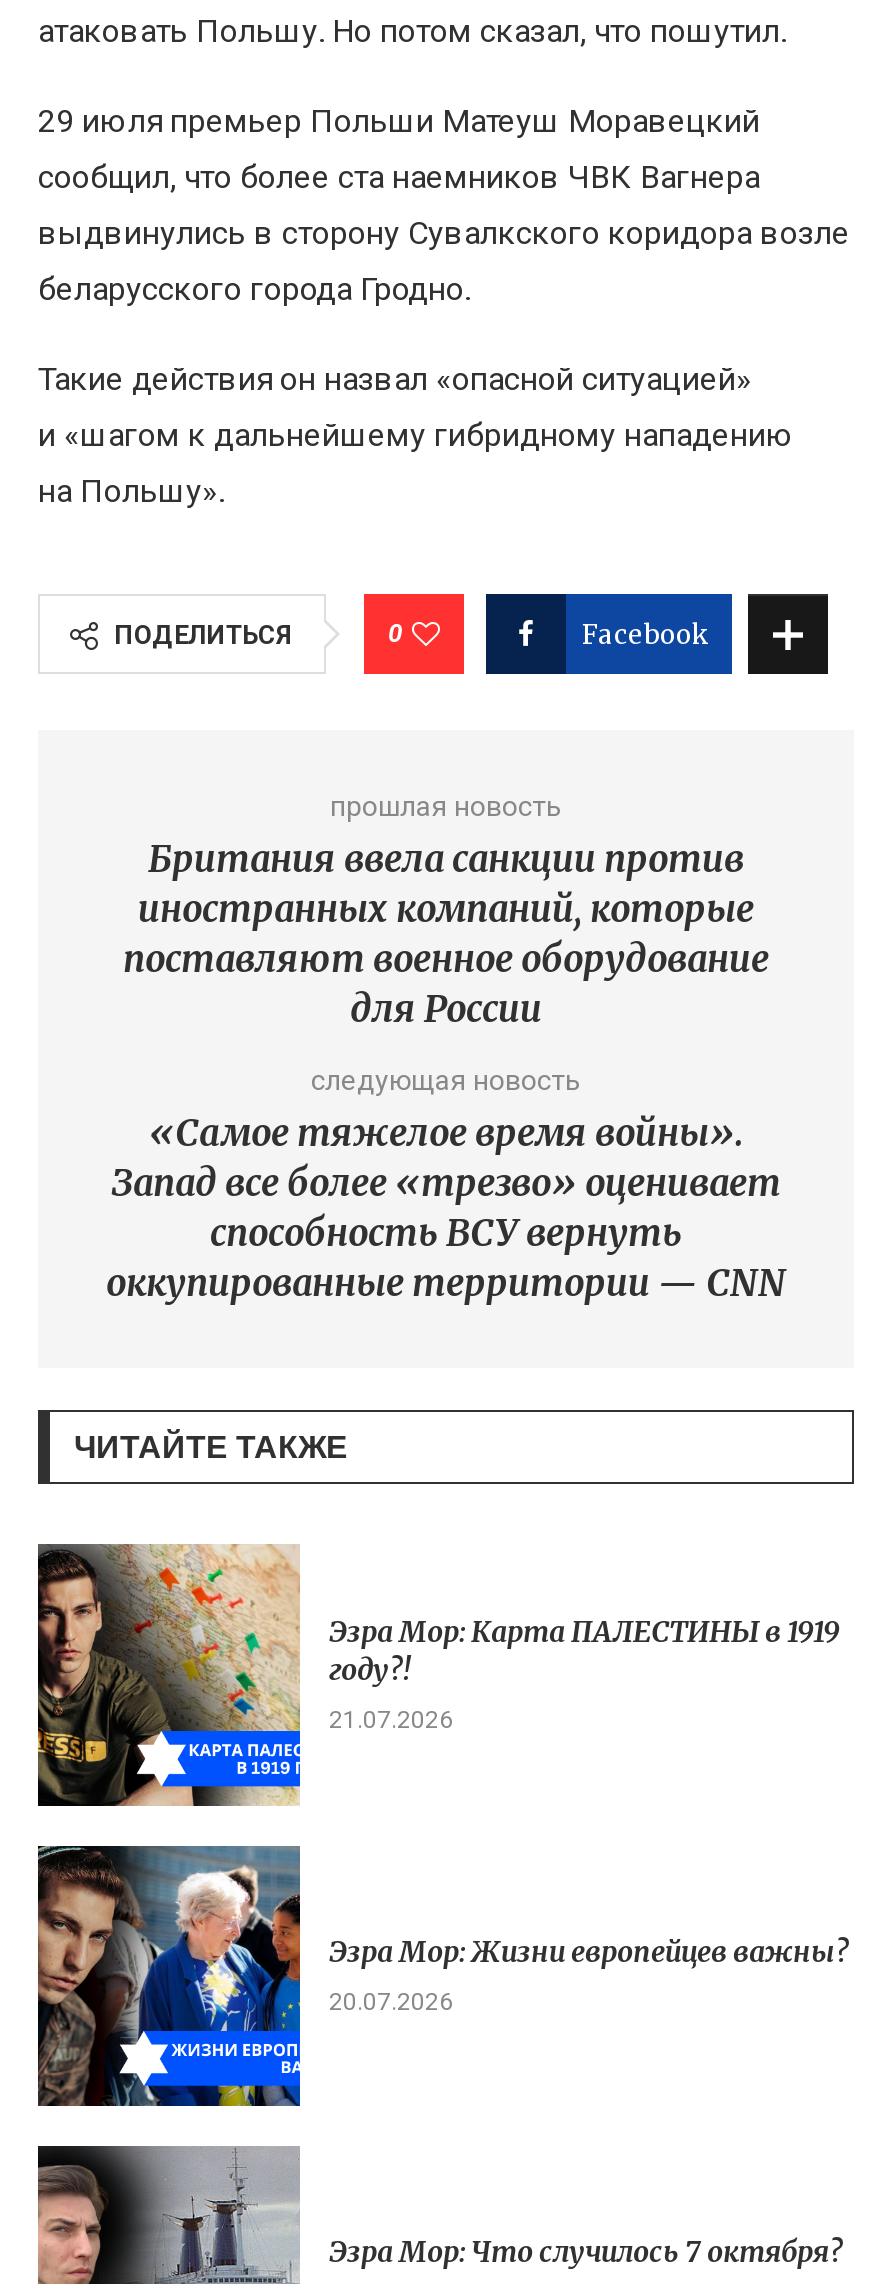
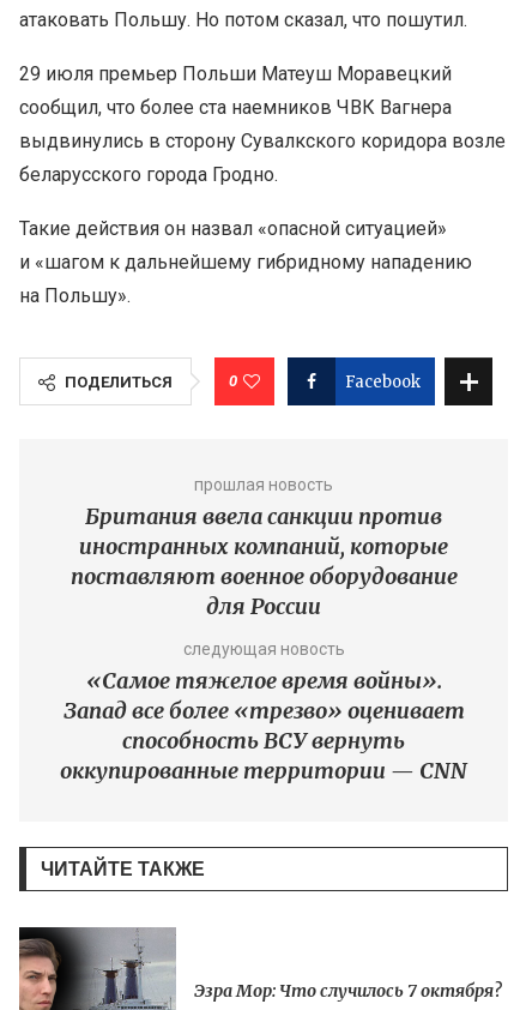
[36,1544,839,1808] [image] | Эзра Мор: Карта ПАЛЕСТИНЫ в 1919 | году?! | 21.07.2026 -> none
[36,1844,849,2108] [image] | Эзра Мор: Жизни европейцев важны? | 20.07.2026 -> none

